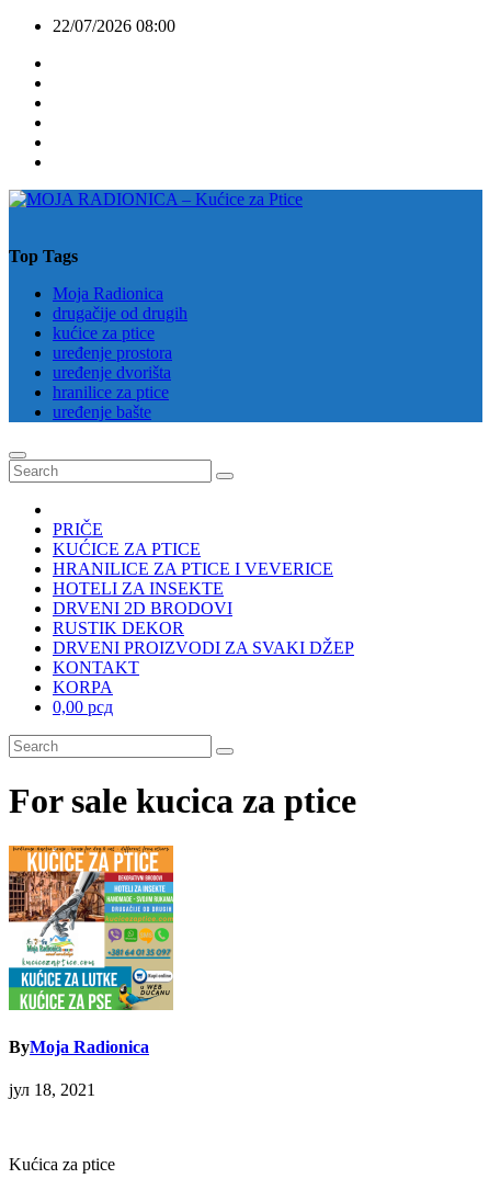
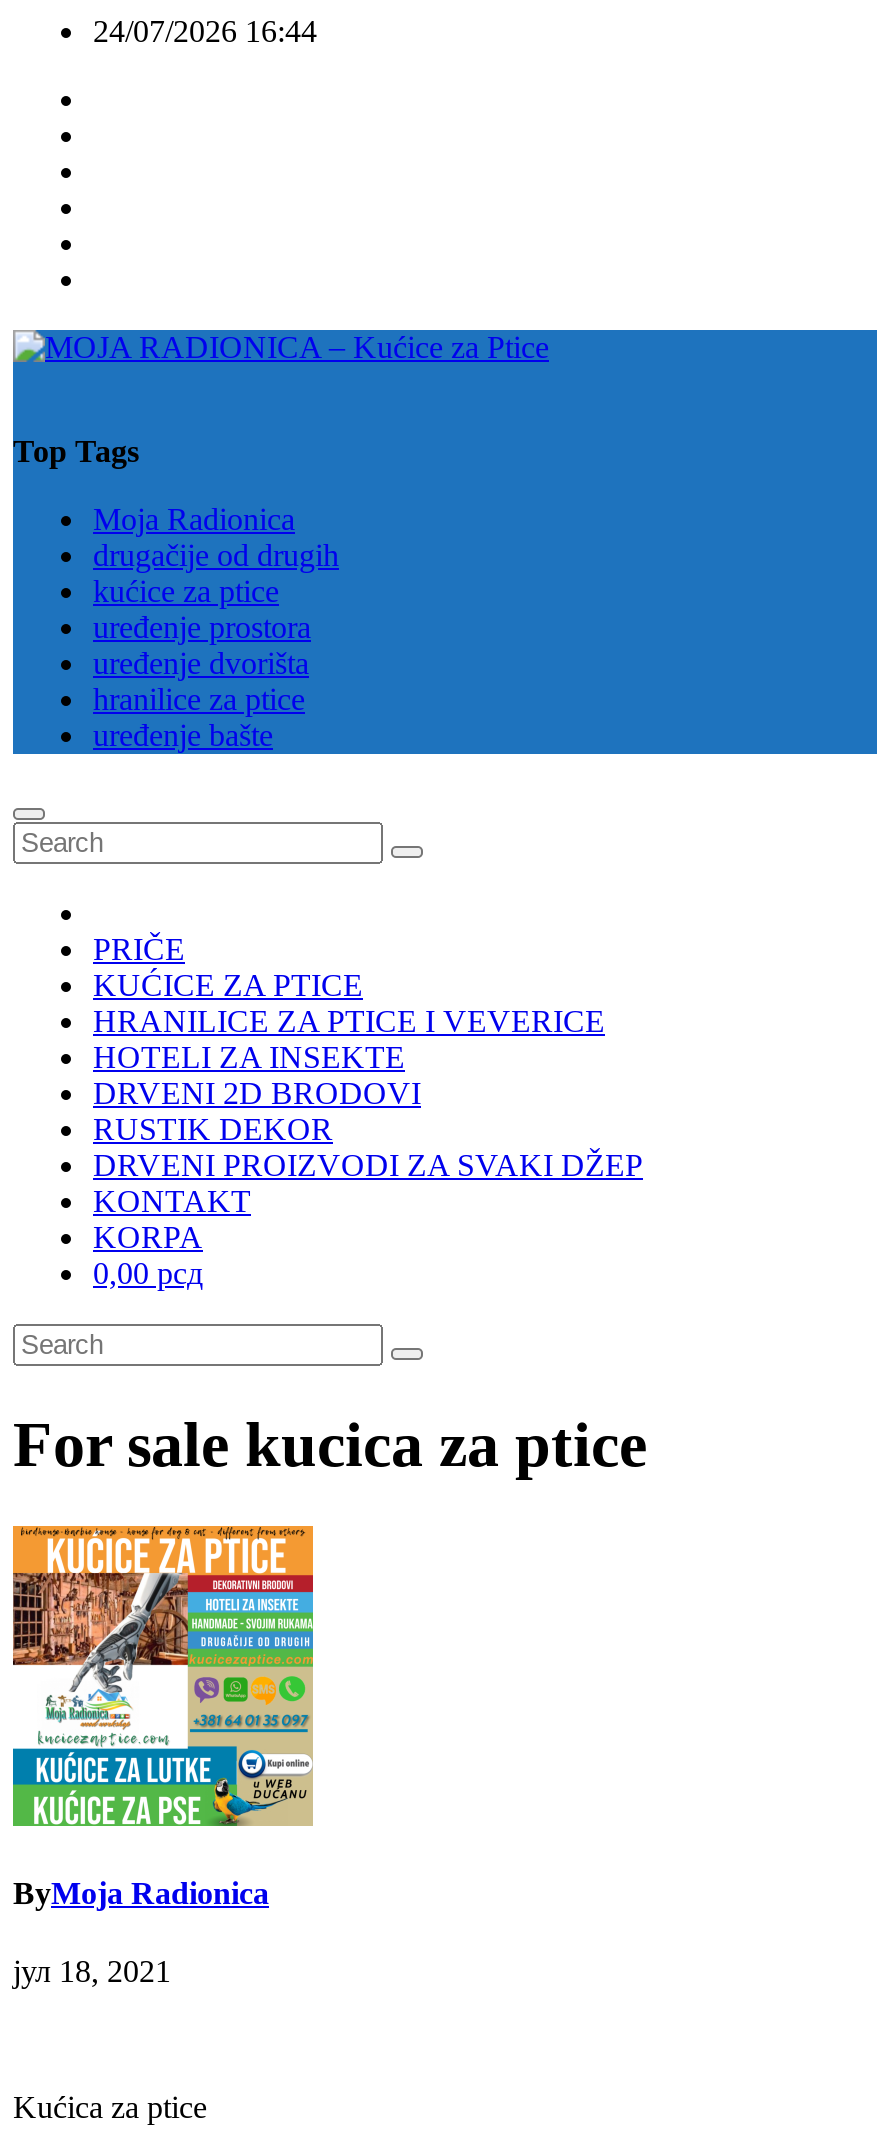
[53,16,175,35] 22/07/2026 08:00 -> [93,14,317,48] 24/07/2026 16:44

